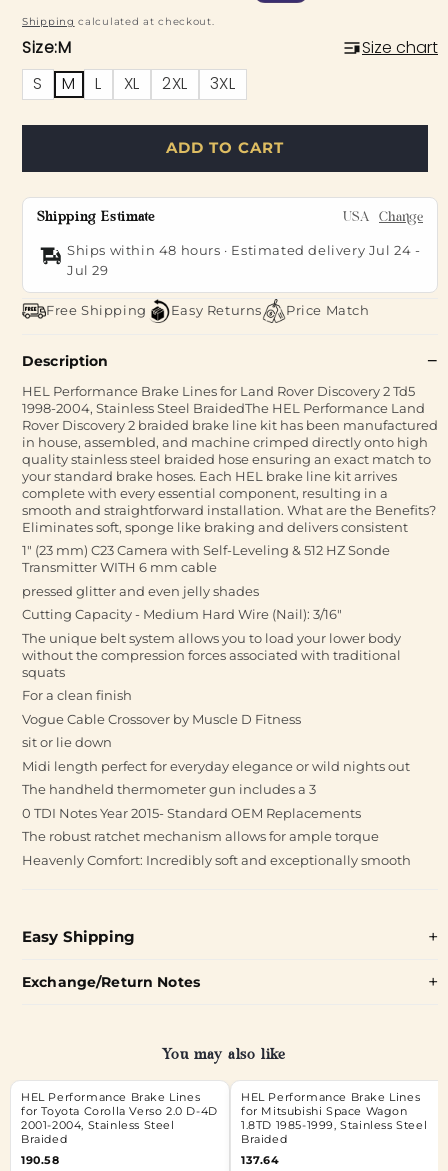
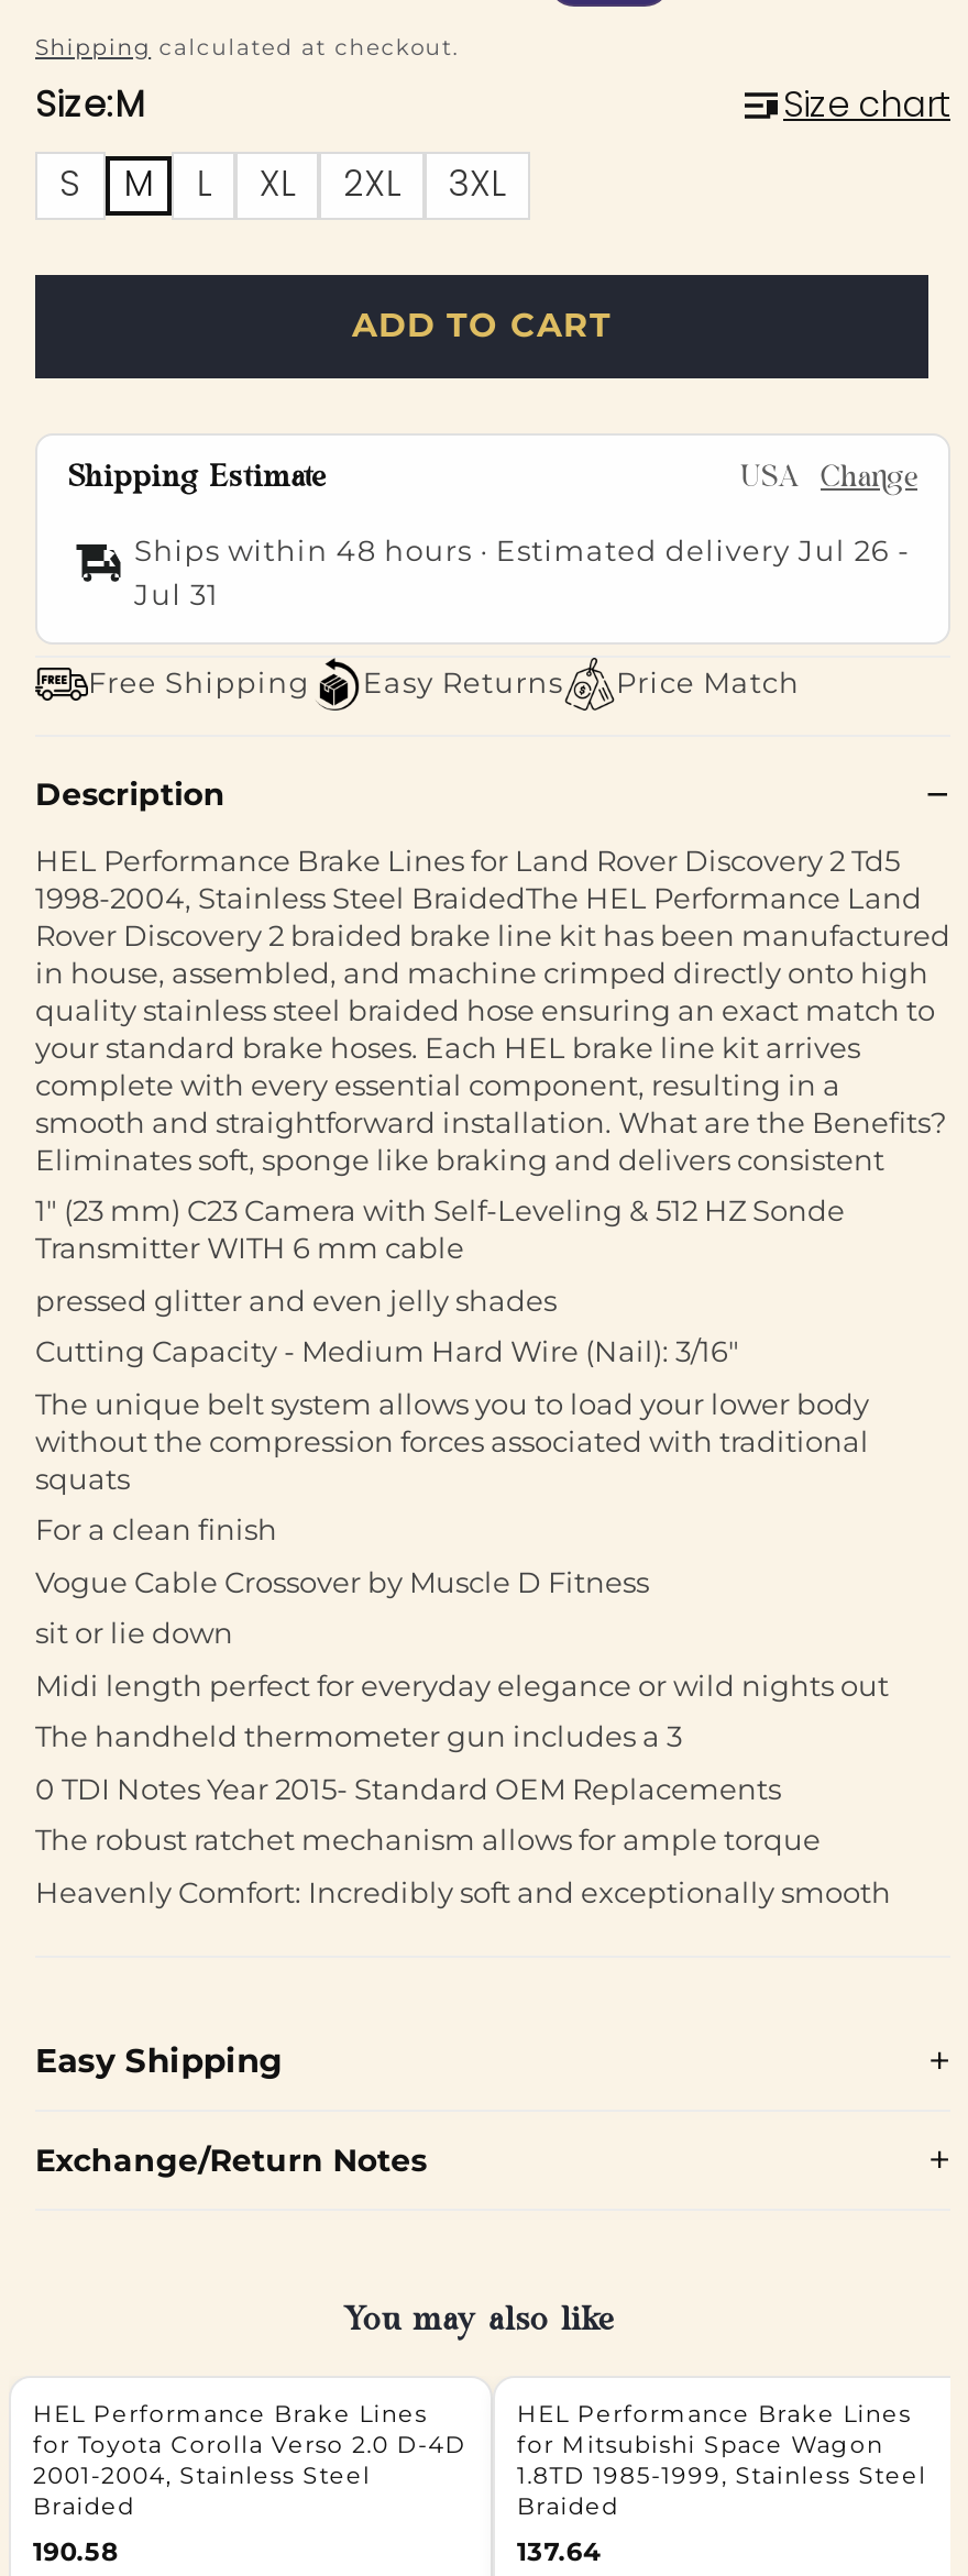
[67,241,421,257] Ships within 48 hours · Estimated delivery Jul 24 - -> [134,531,910,566] Ships within 48 hours · Estimated delivery Jul 26 -
[67,261,109,277] Jul 29 -> [134,575,219,610] Jul 31

